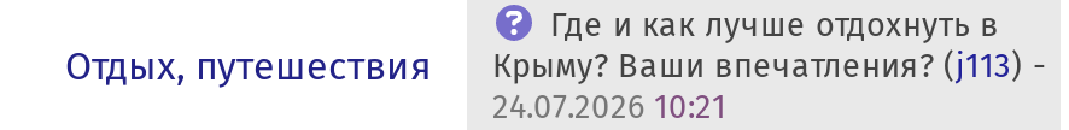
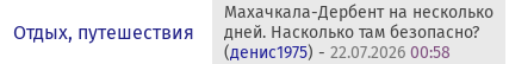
[492,5,1047,128] Где и как лучше отдохнуть в | Крыму? Ваши впечатления? (j113) - | 24.07.2026 10:21 -> [225,2,494,63] Махачкала-Дербент на несколько | дней. Насколько там безопасно? | (денис1975) - 22.07.2026 00:58

